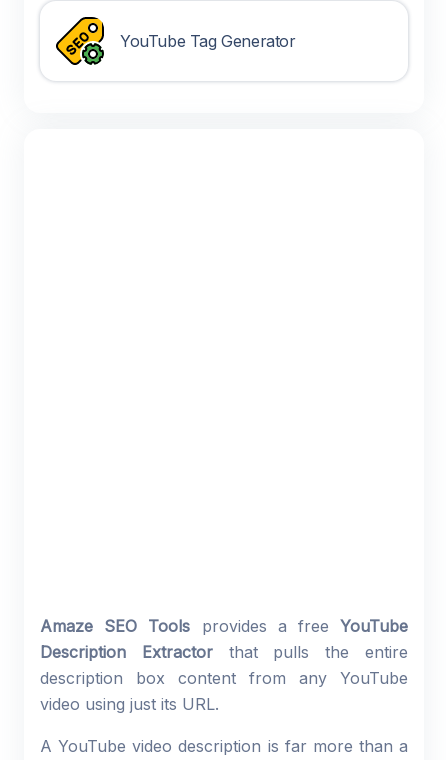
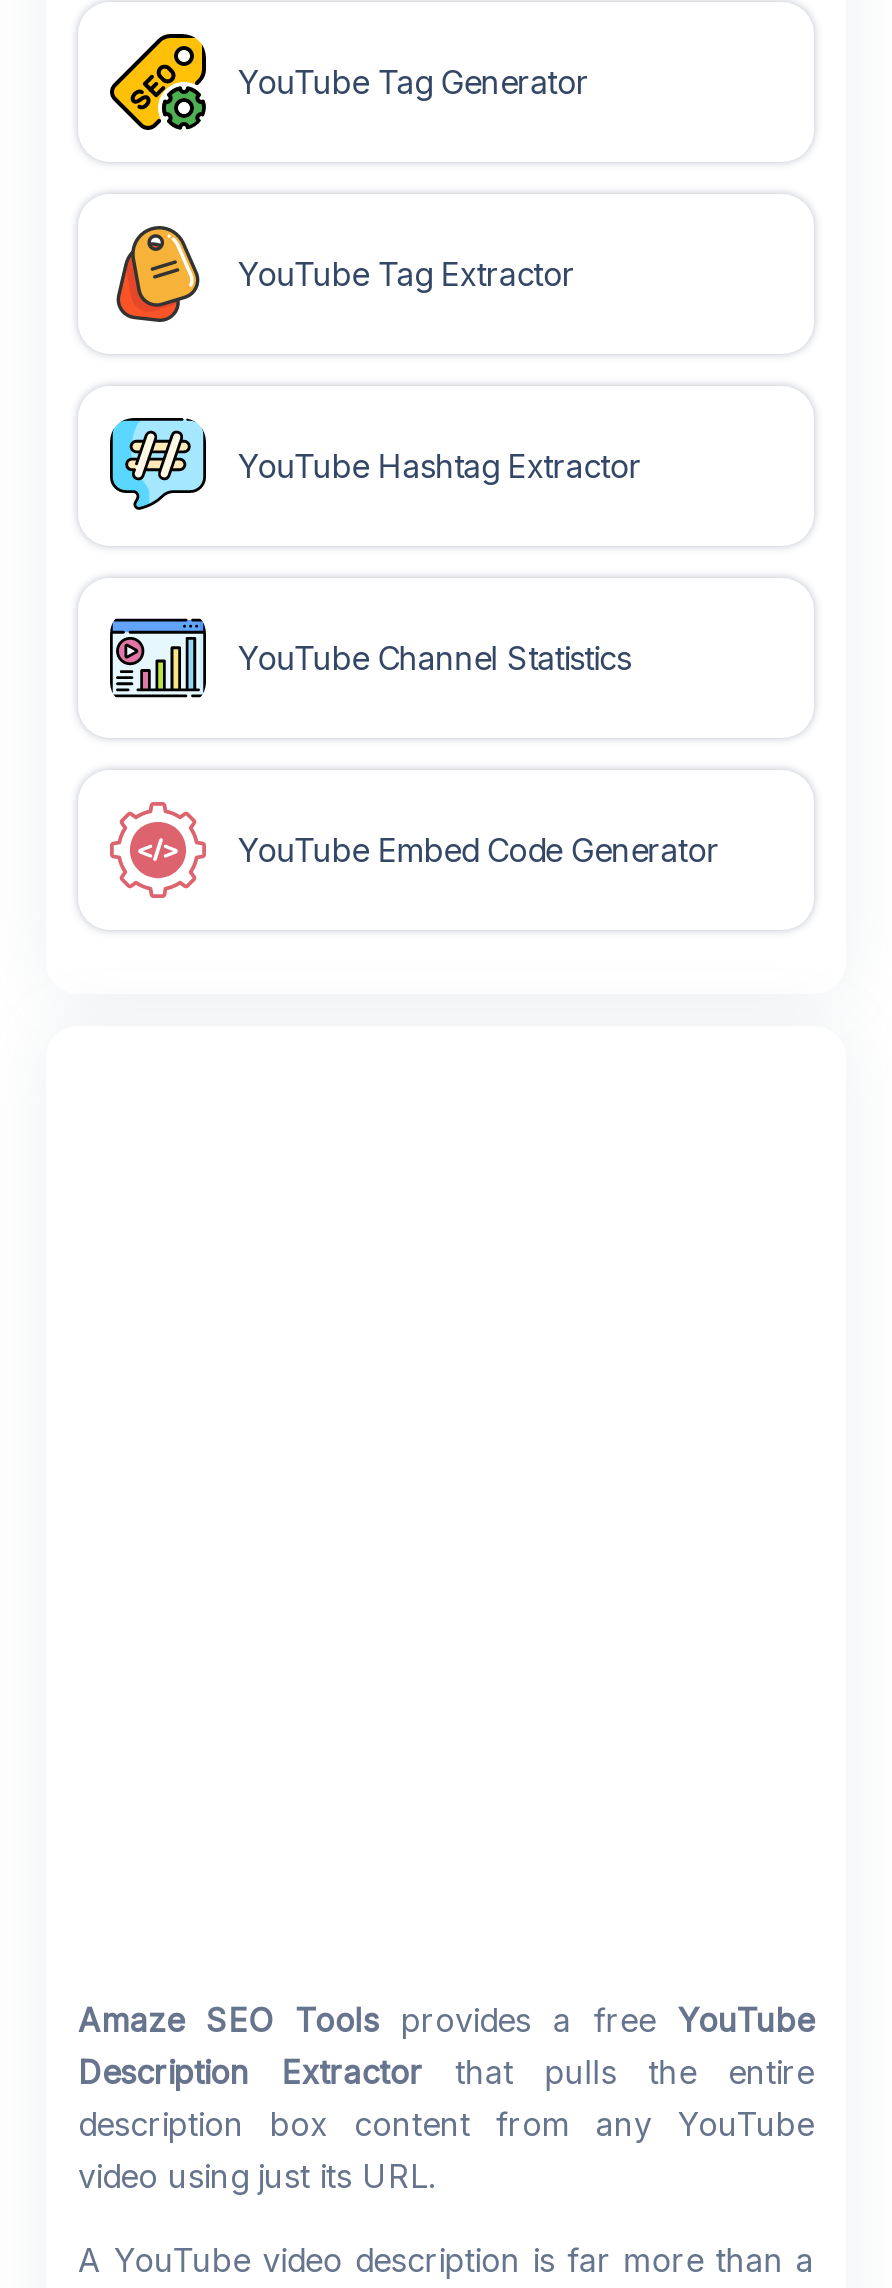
none -> [108,416,642,512] [image] | YouTube Hashtag Extractor
none -> [108,616,631,700] [image] | YouTube Channel Statistics
none -> [108,800,720,900] [image] | YouTube Embed Code Generator
none -> [114,224,575,324] [image] | YouTube Tag Extractor

